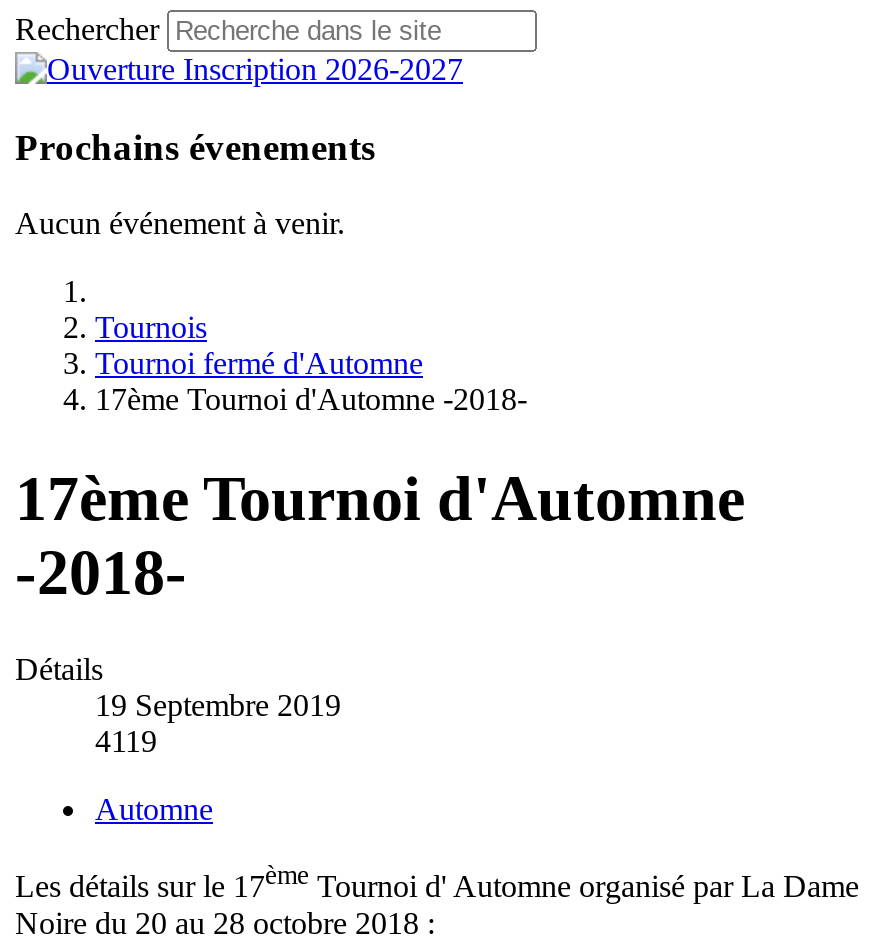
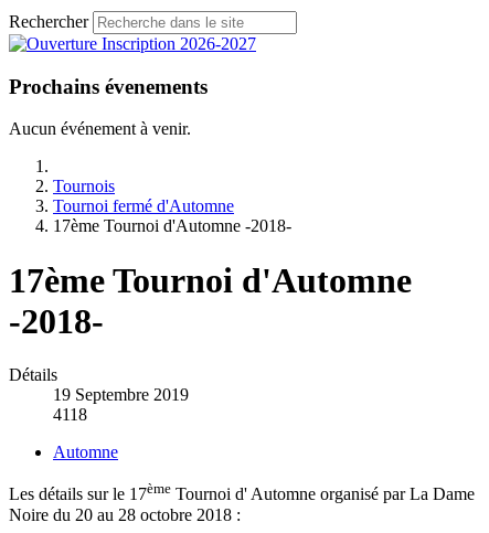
[95,725,157,759] 4119 -> [53,405,87,424] 4118

